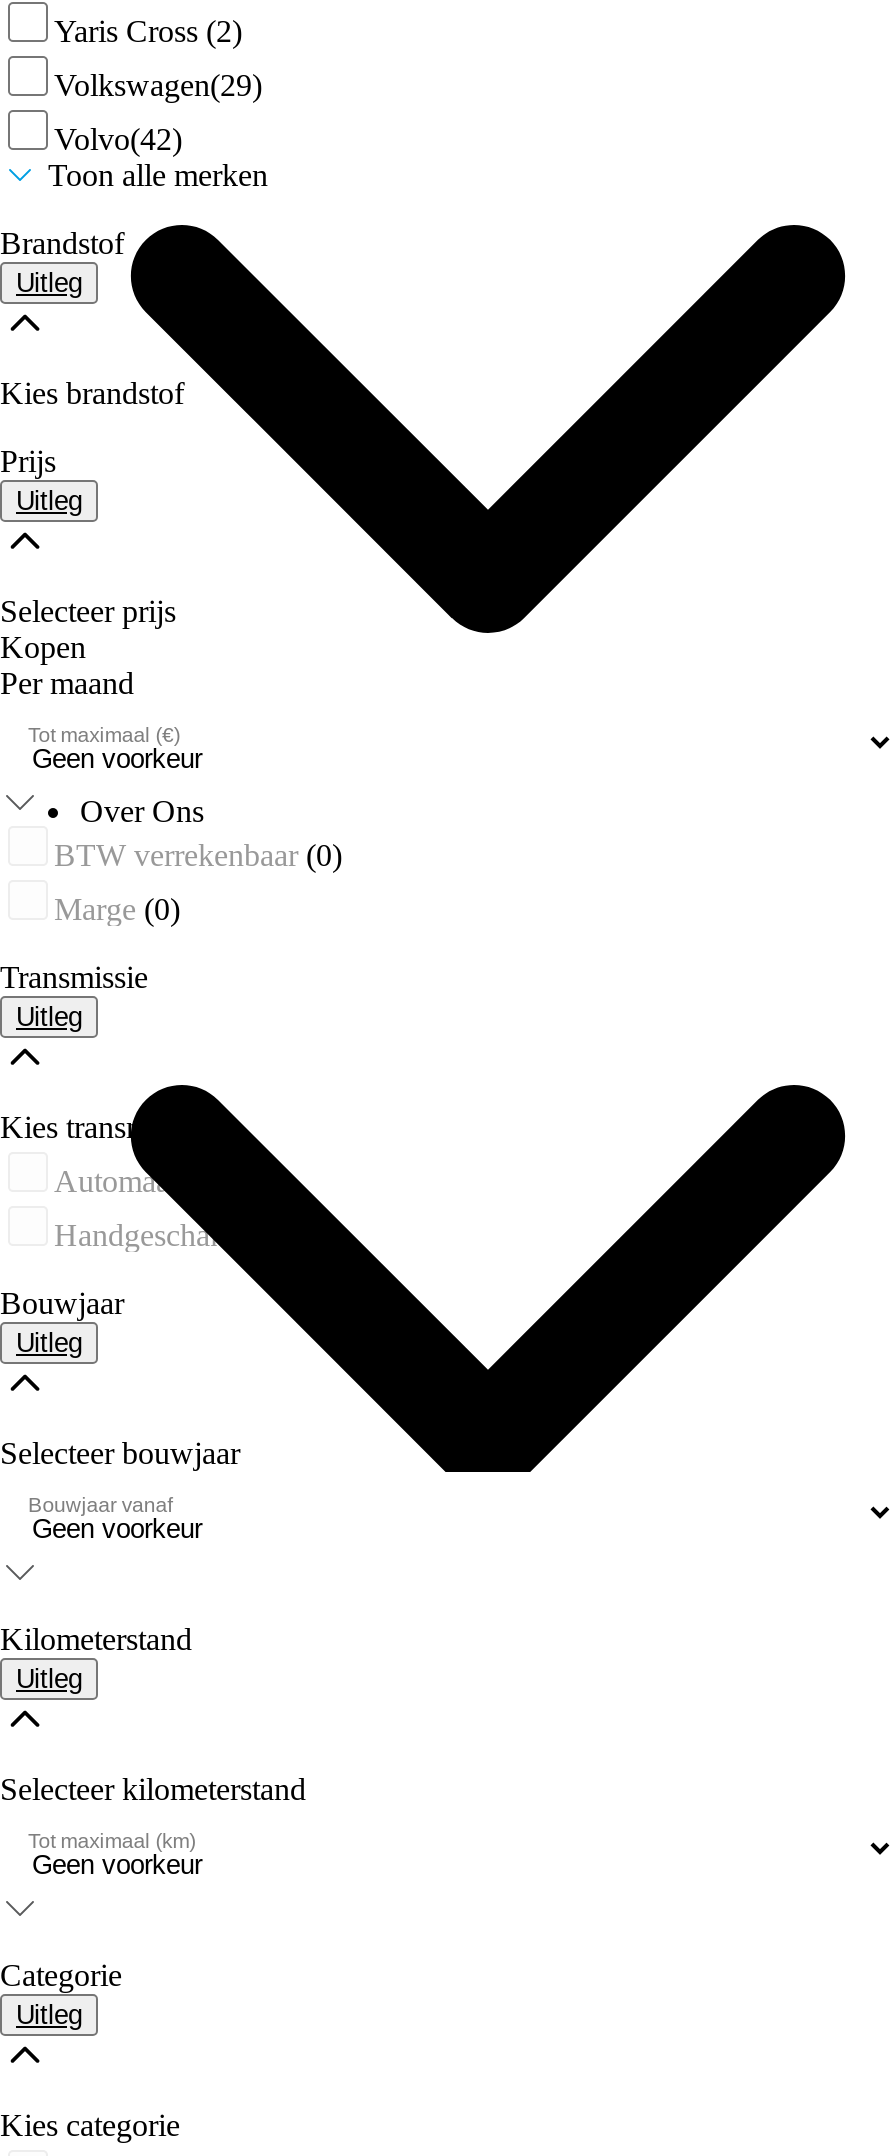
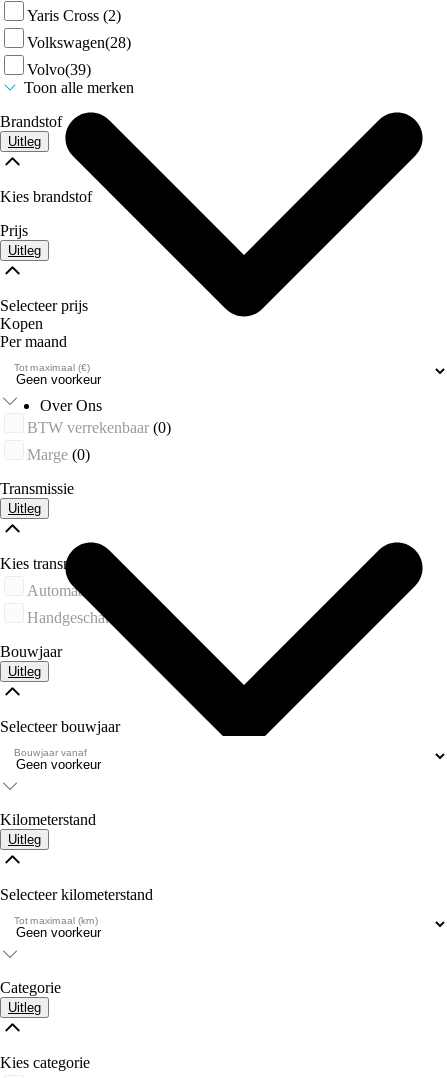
[54,68,262,102] Volkswagen(29) -> [27,34,131,51] Volkswagen(28)
[54,122,182,156] Volvo(42) -> [27,61,91,78] Volvo(39)

